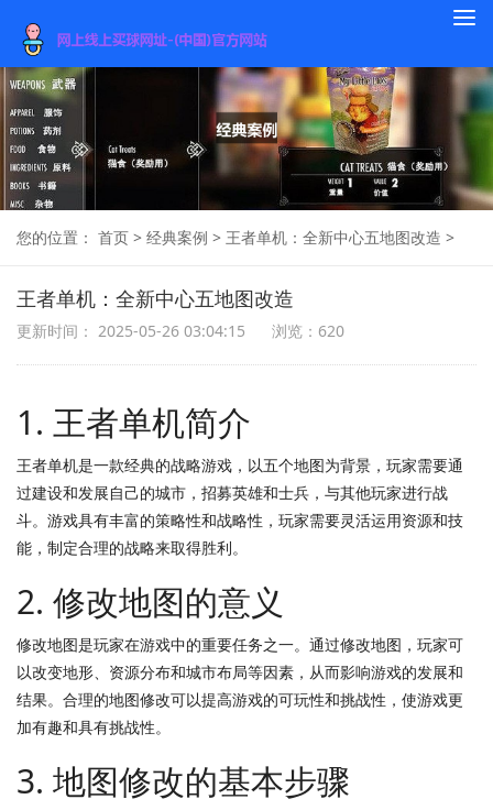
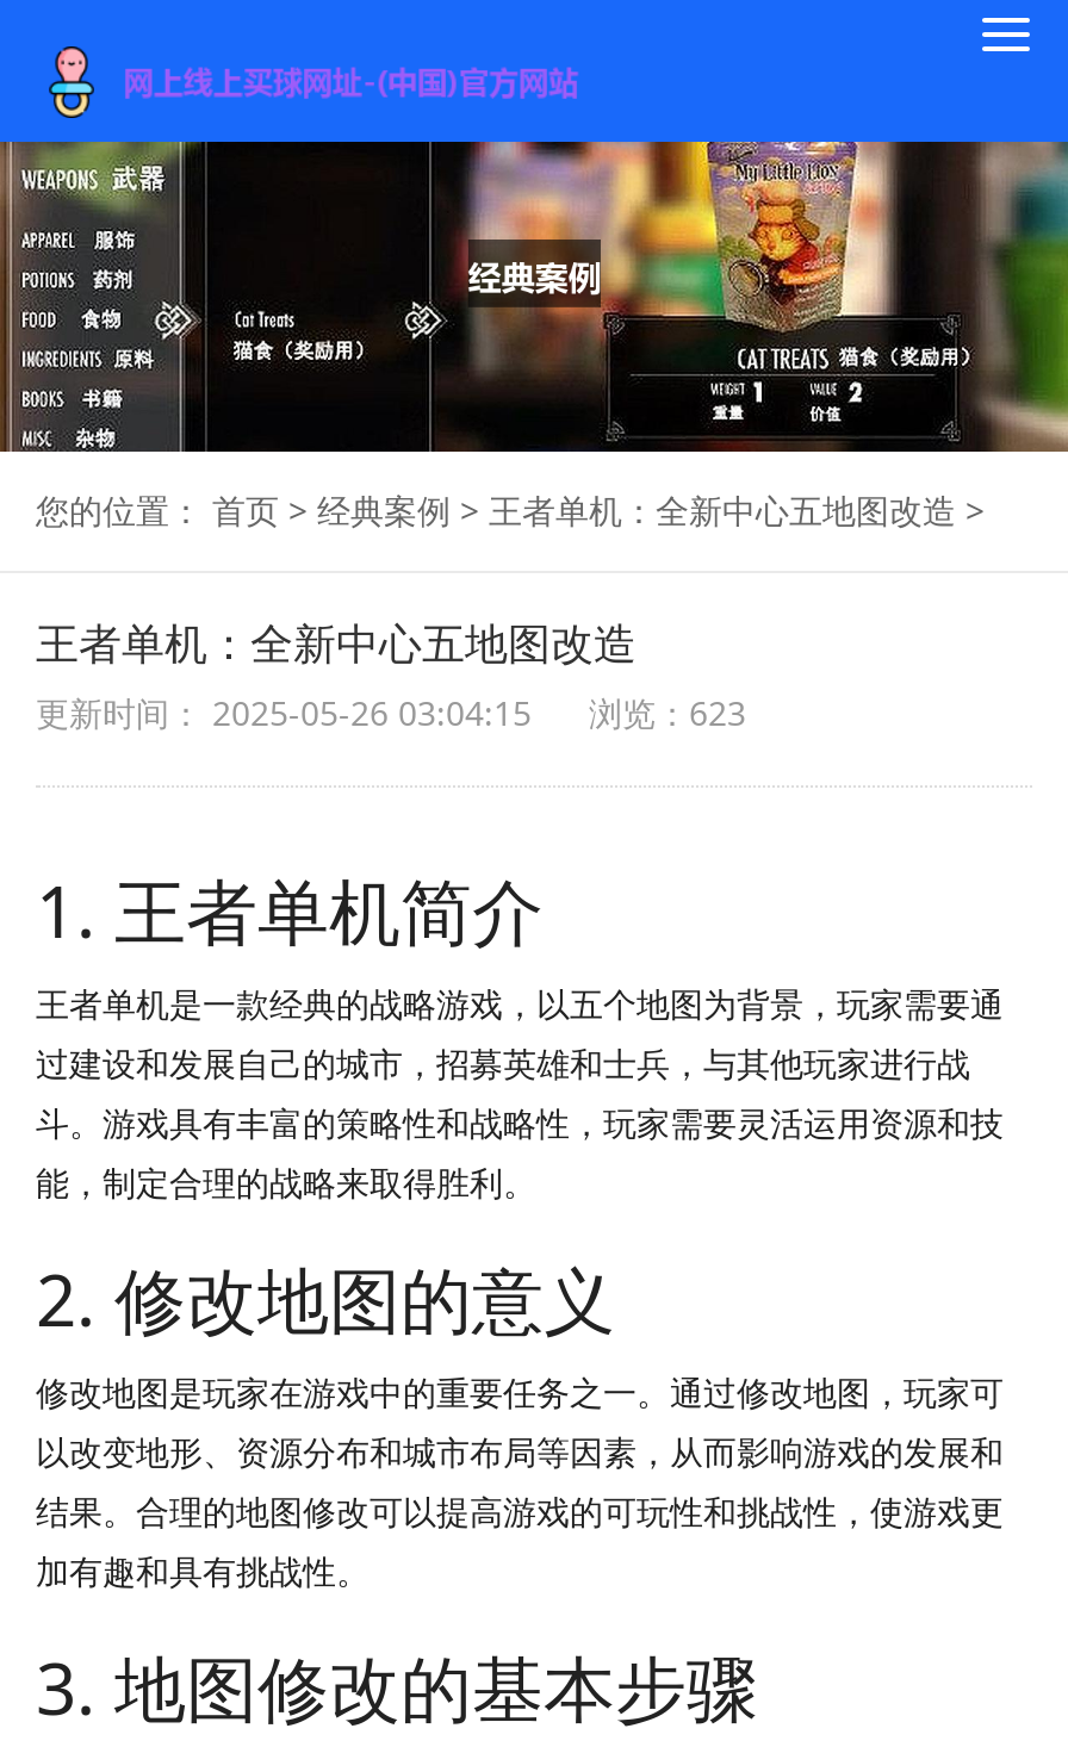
[17,320,344,341] 更新时间： 2025-05-26 03:04:15 浏览：620 -> [36,690,746,735] 更新时间： 2025-05-26 03:04:15 浏览：623

